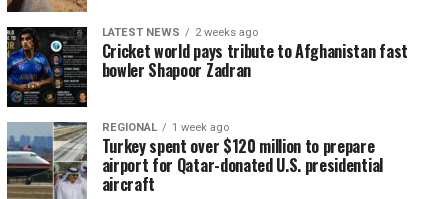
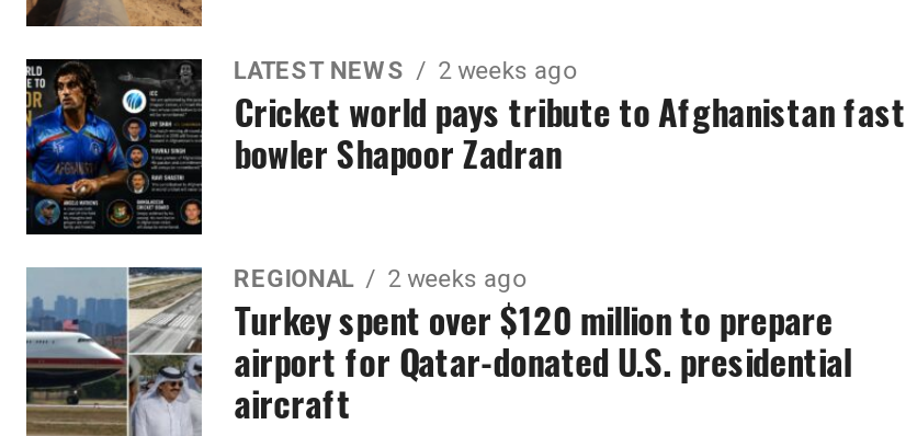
[102,121,229,134] REGIONAL 1 week ago -> [234,265,526,294] REGIONAL 2 weeks ago

